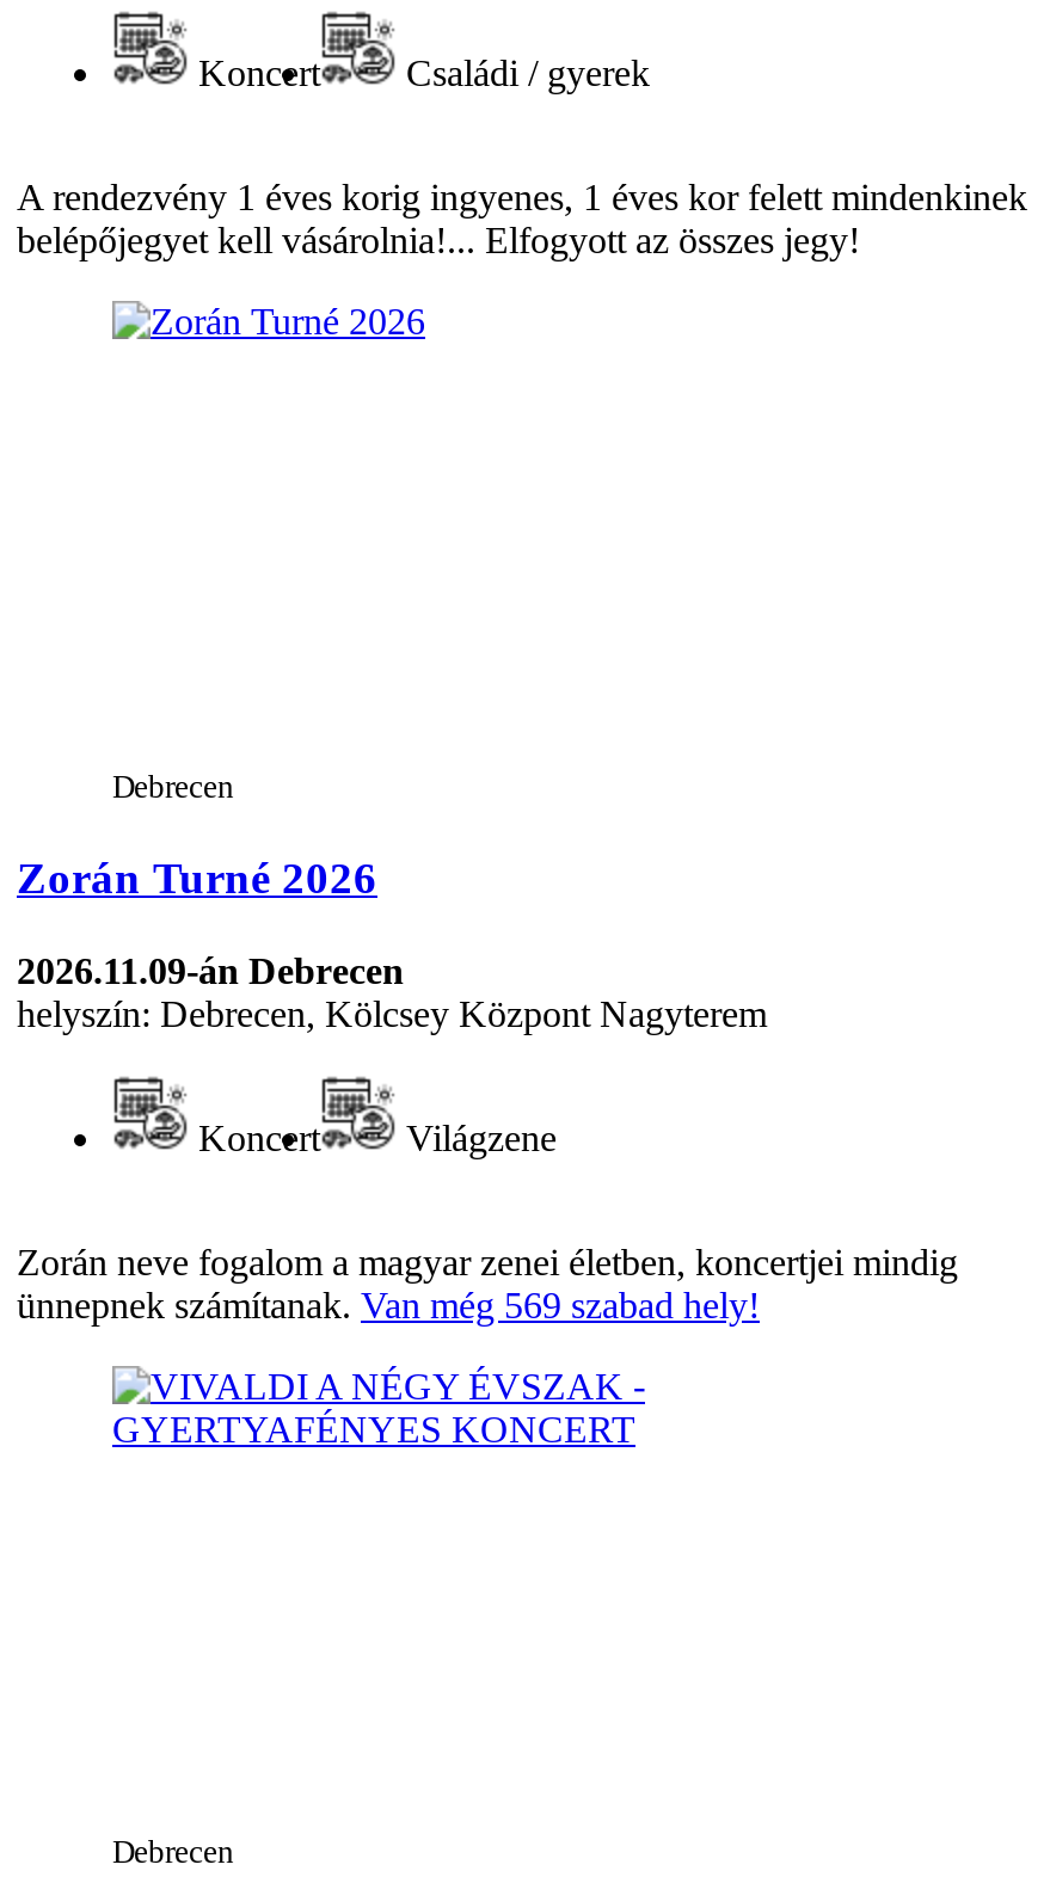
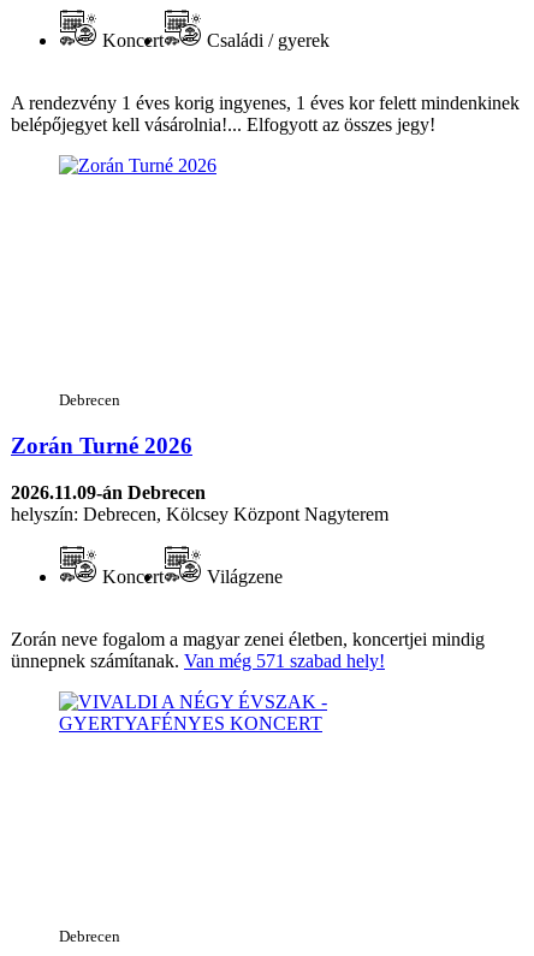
[17,1284,760,1325] ünnepnek számítanak. Van még 569 szabad hely! -> [11,650,385,671] ünnepnek számítanak. Van még 571 szabad hely!

